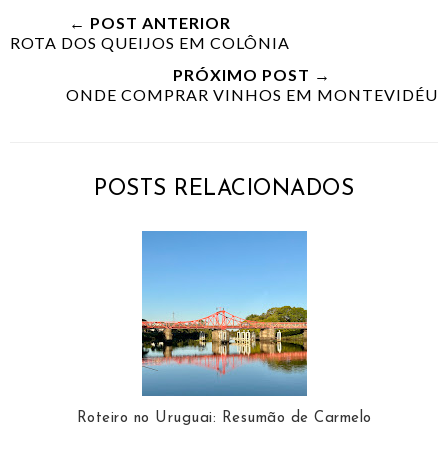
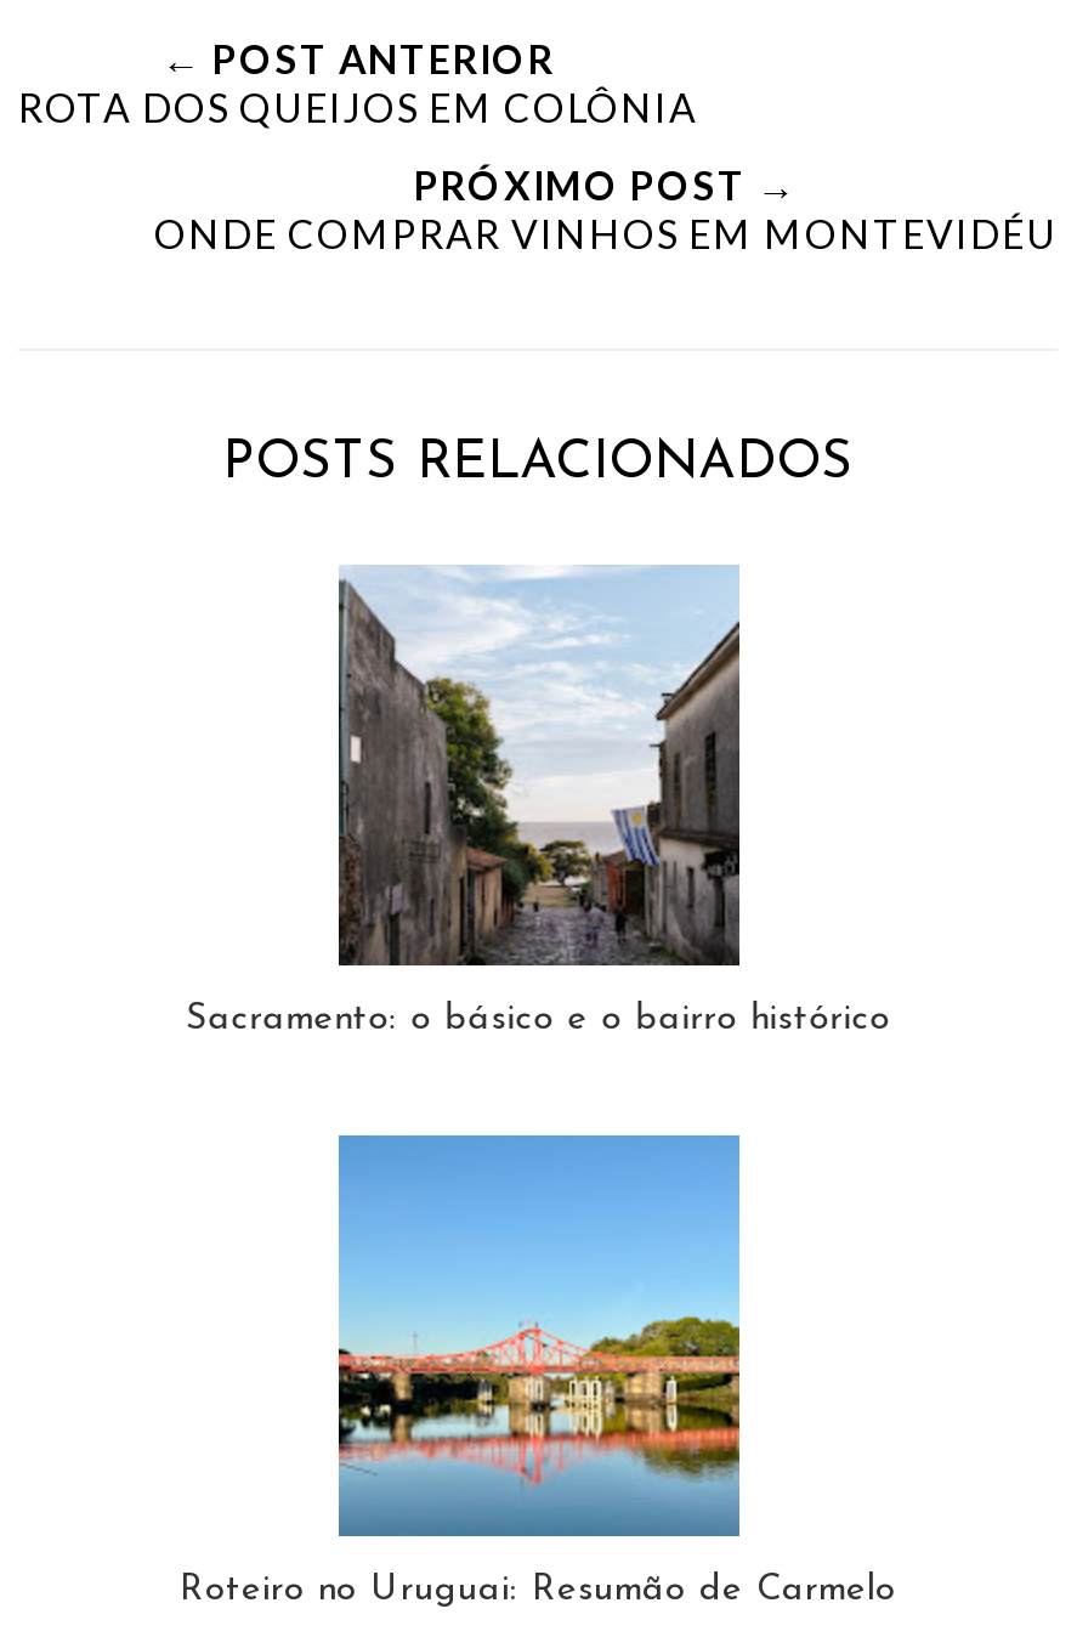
none -> [185,567,890,1039] [image] | Sacramento: o básico e o bairro histórico

